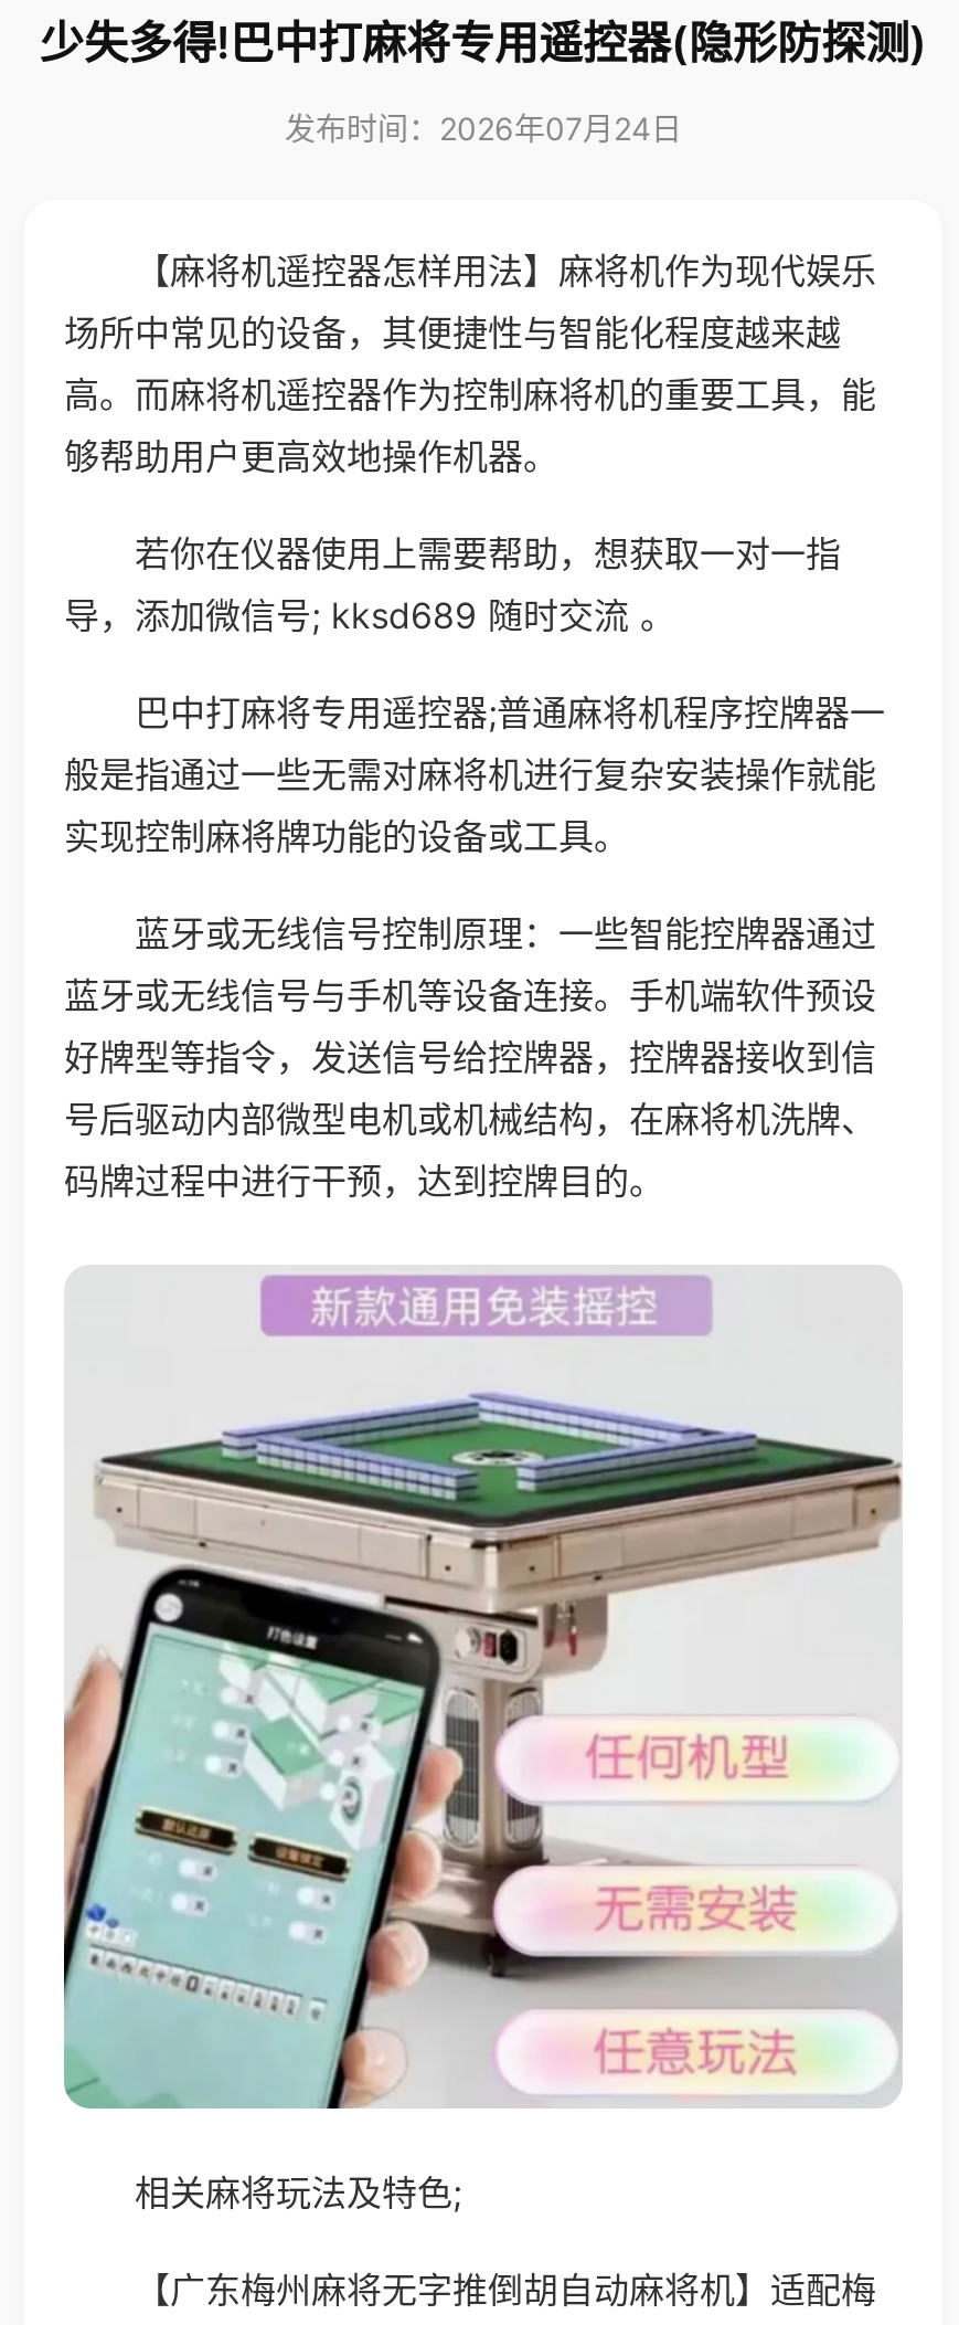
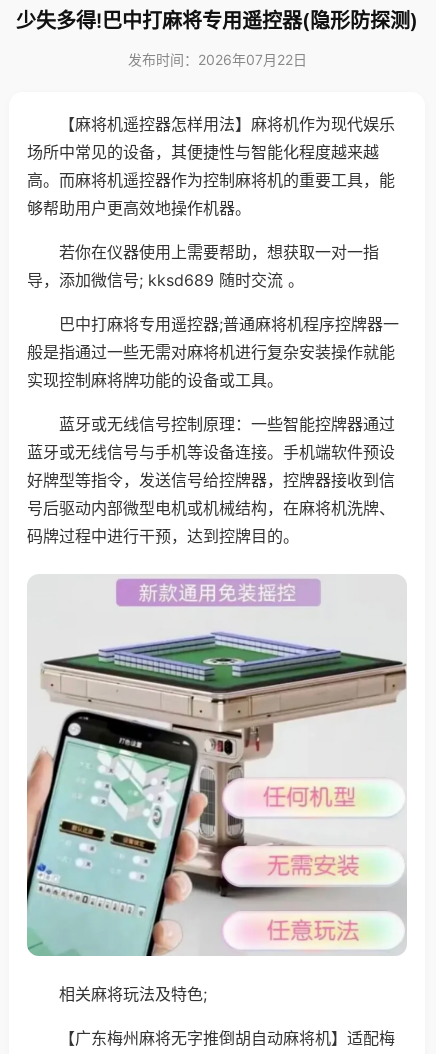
[285,109,682,147] 发布时间：2026年07月24日 -> [127,51,306,68] 发布时间：2026年07月22日

